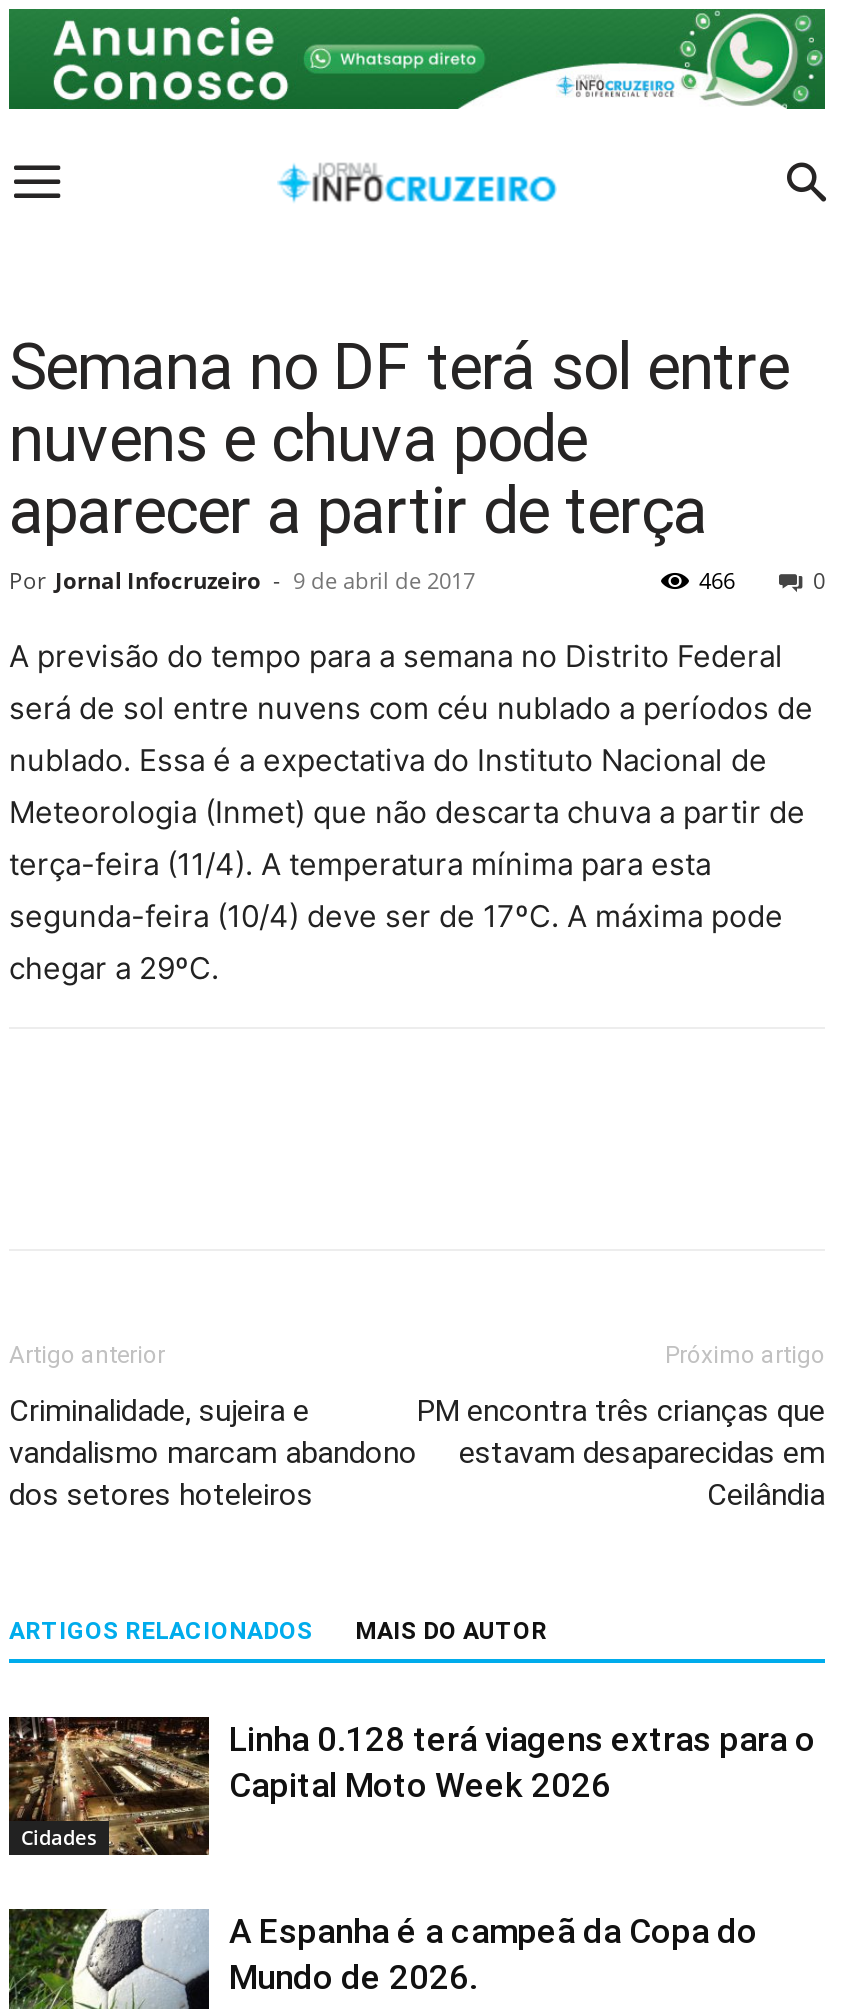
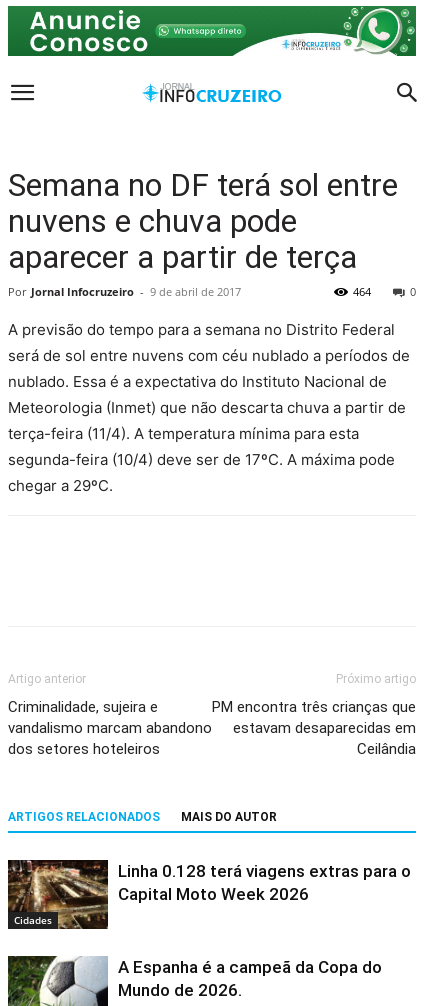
[699,565,735,595] 466 -> [353,284,371,299] 464

